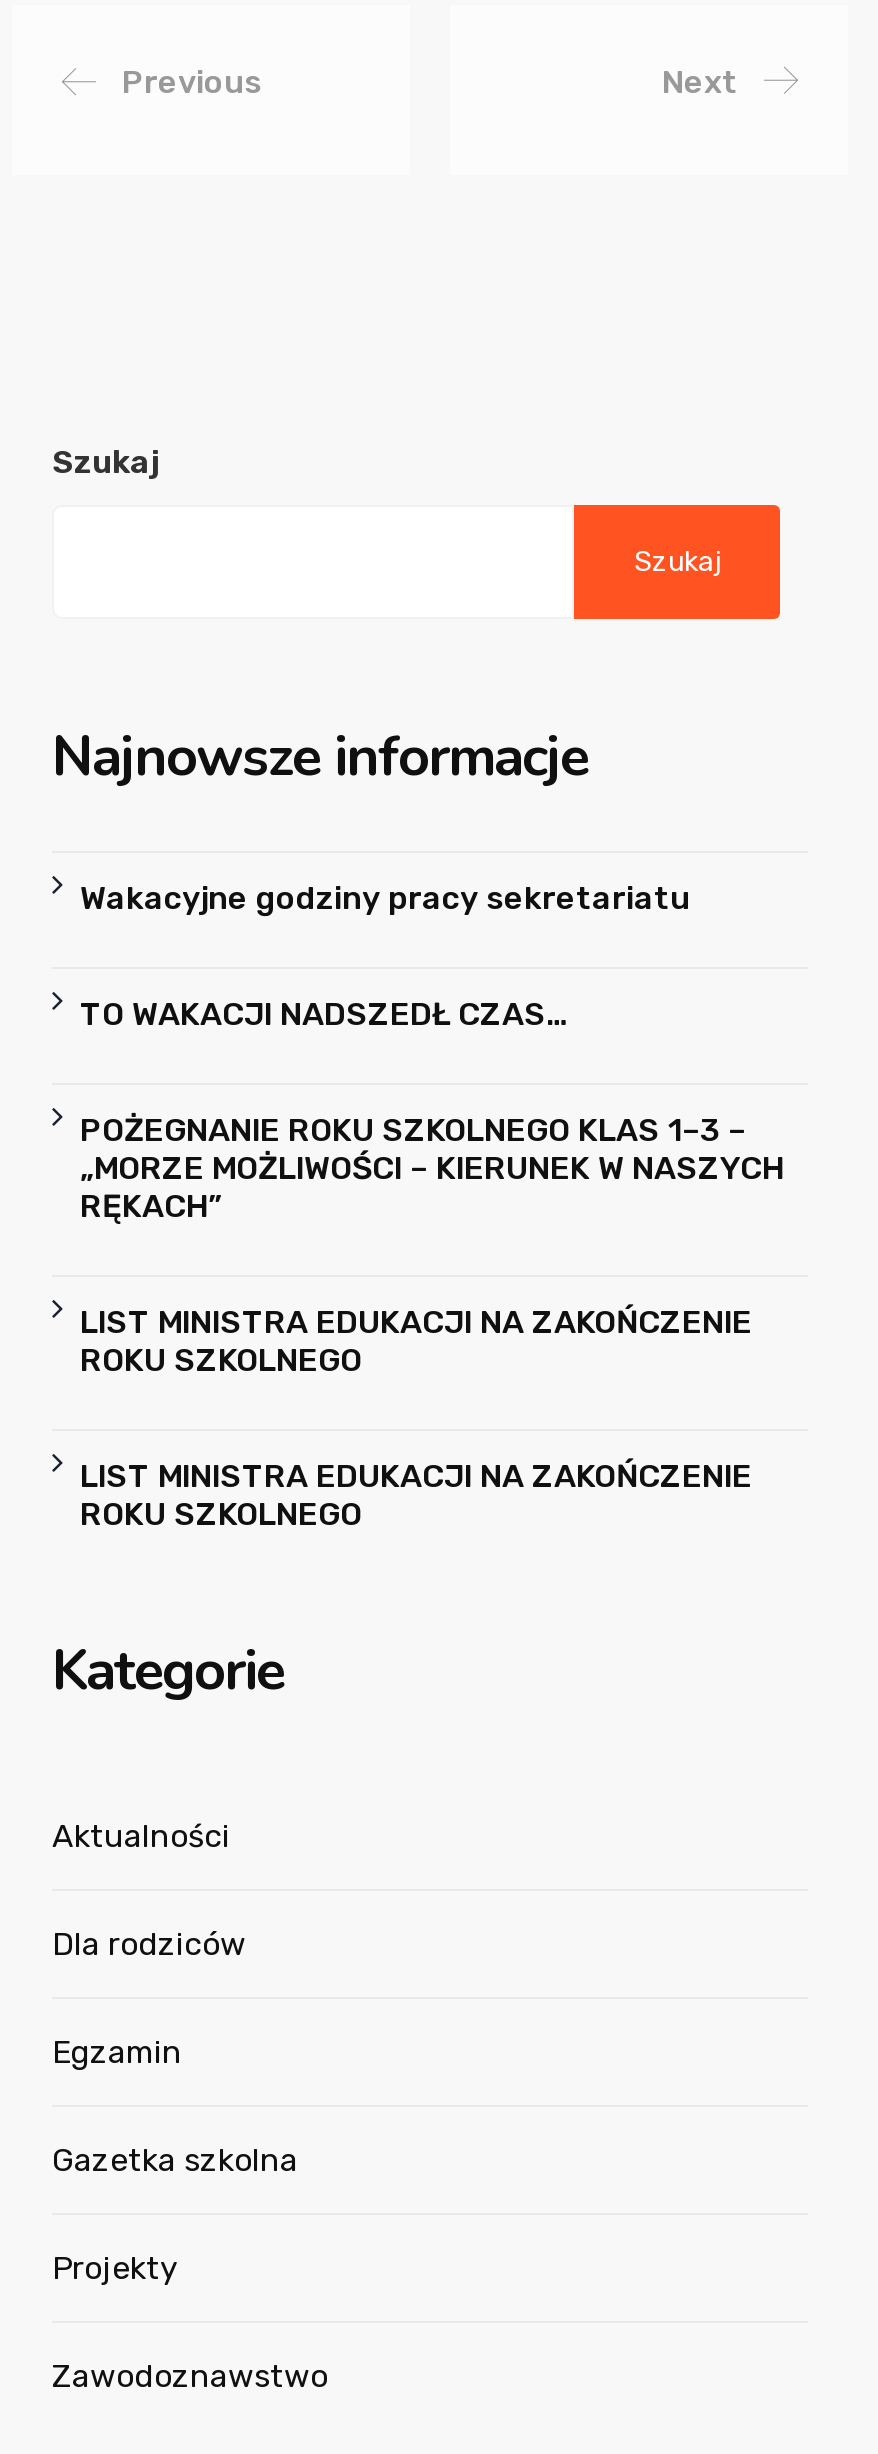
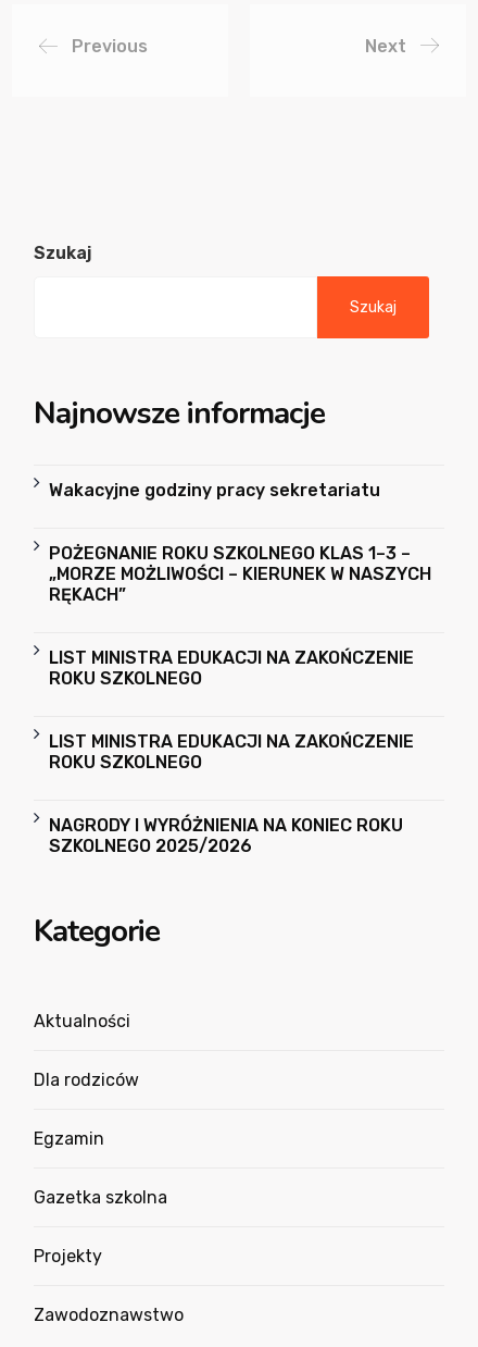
[80,995,566,1033] TO WAKACJI NADSZEDŁ CZAS… -> none
moved [80,1111,784,1533] -> [49,543,431,772]: POŻEGNANIE ROKU SZKOLNEGO KLAS 1–3 – | „MORZE MOŻLIWOŚCI – KIERUNEK W NASZYCH | RĘKACH” | LIST MINISTRA EDUKACJI NA ZAKOŃCZENIE | ROKU SZKOLNEGO | LIST MINISTRA EDUKACJI NA ZAKOŃCZENIE | ROKU SZKOLNEGO
none -> [49,815,403,856] NAGRODY I WYRÓŻNIENIA NA KONIEC ROKU | SZKOLNEGO 2025/2026

